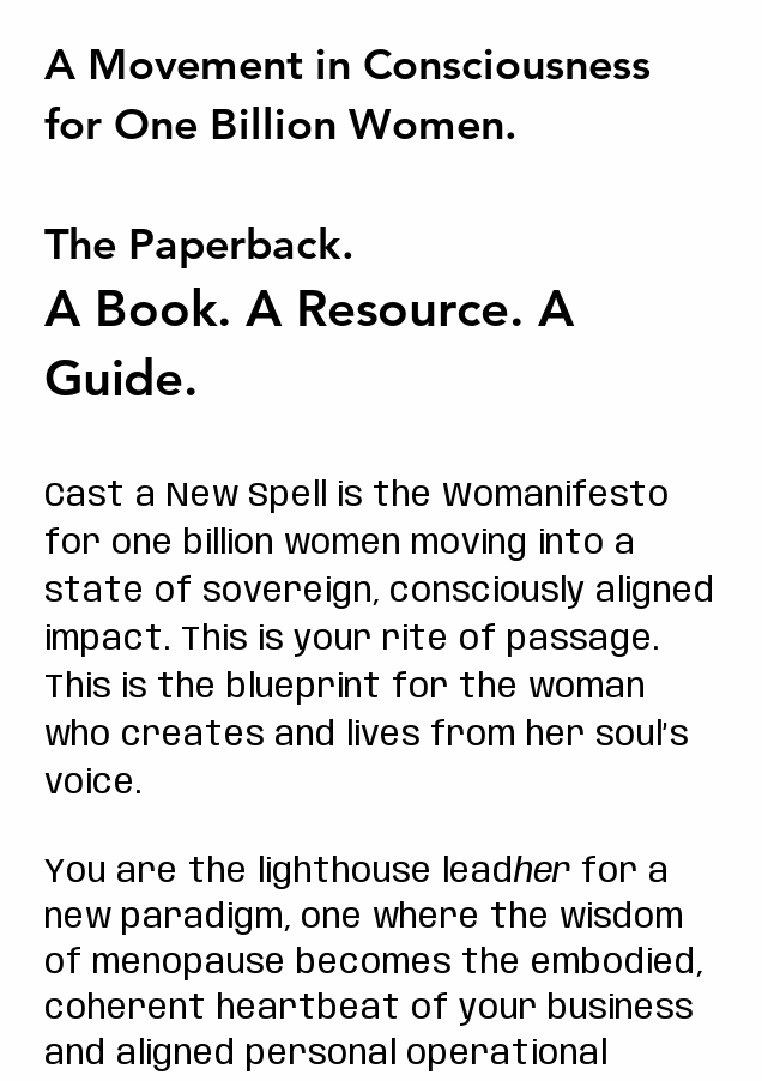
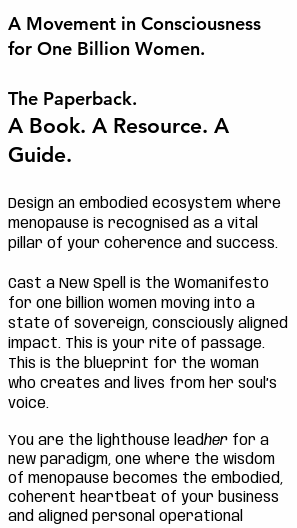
none -> [8,197,281,251] Design an embodied ecosystem where | menopause is recognised as a vital | pillar of your coherence and success.

